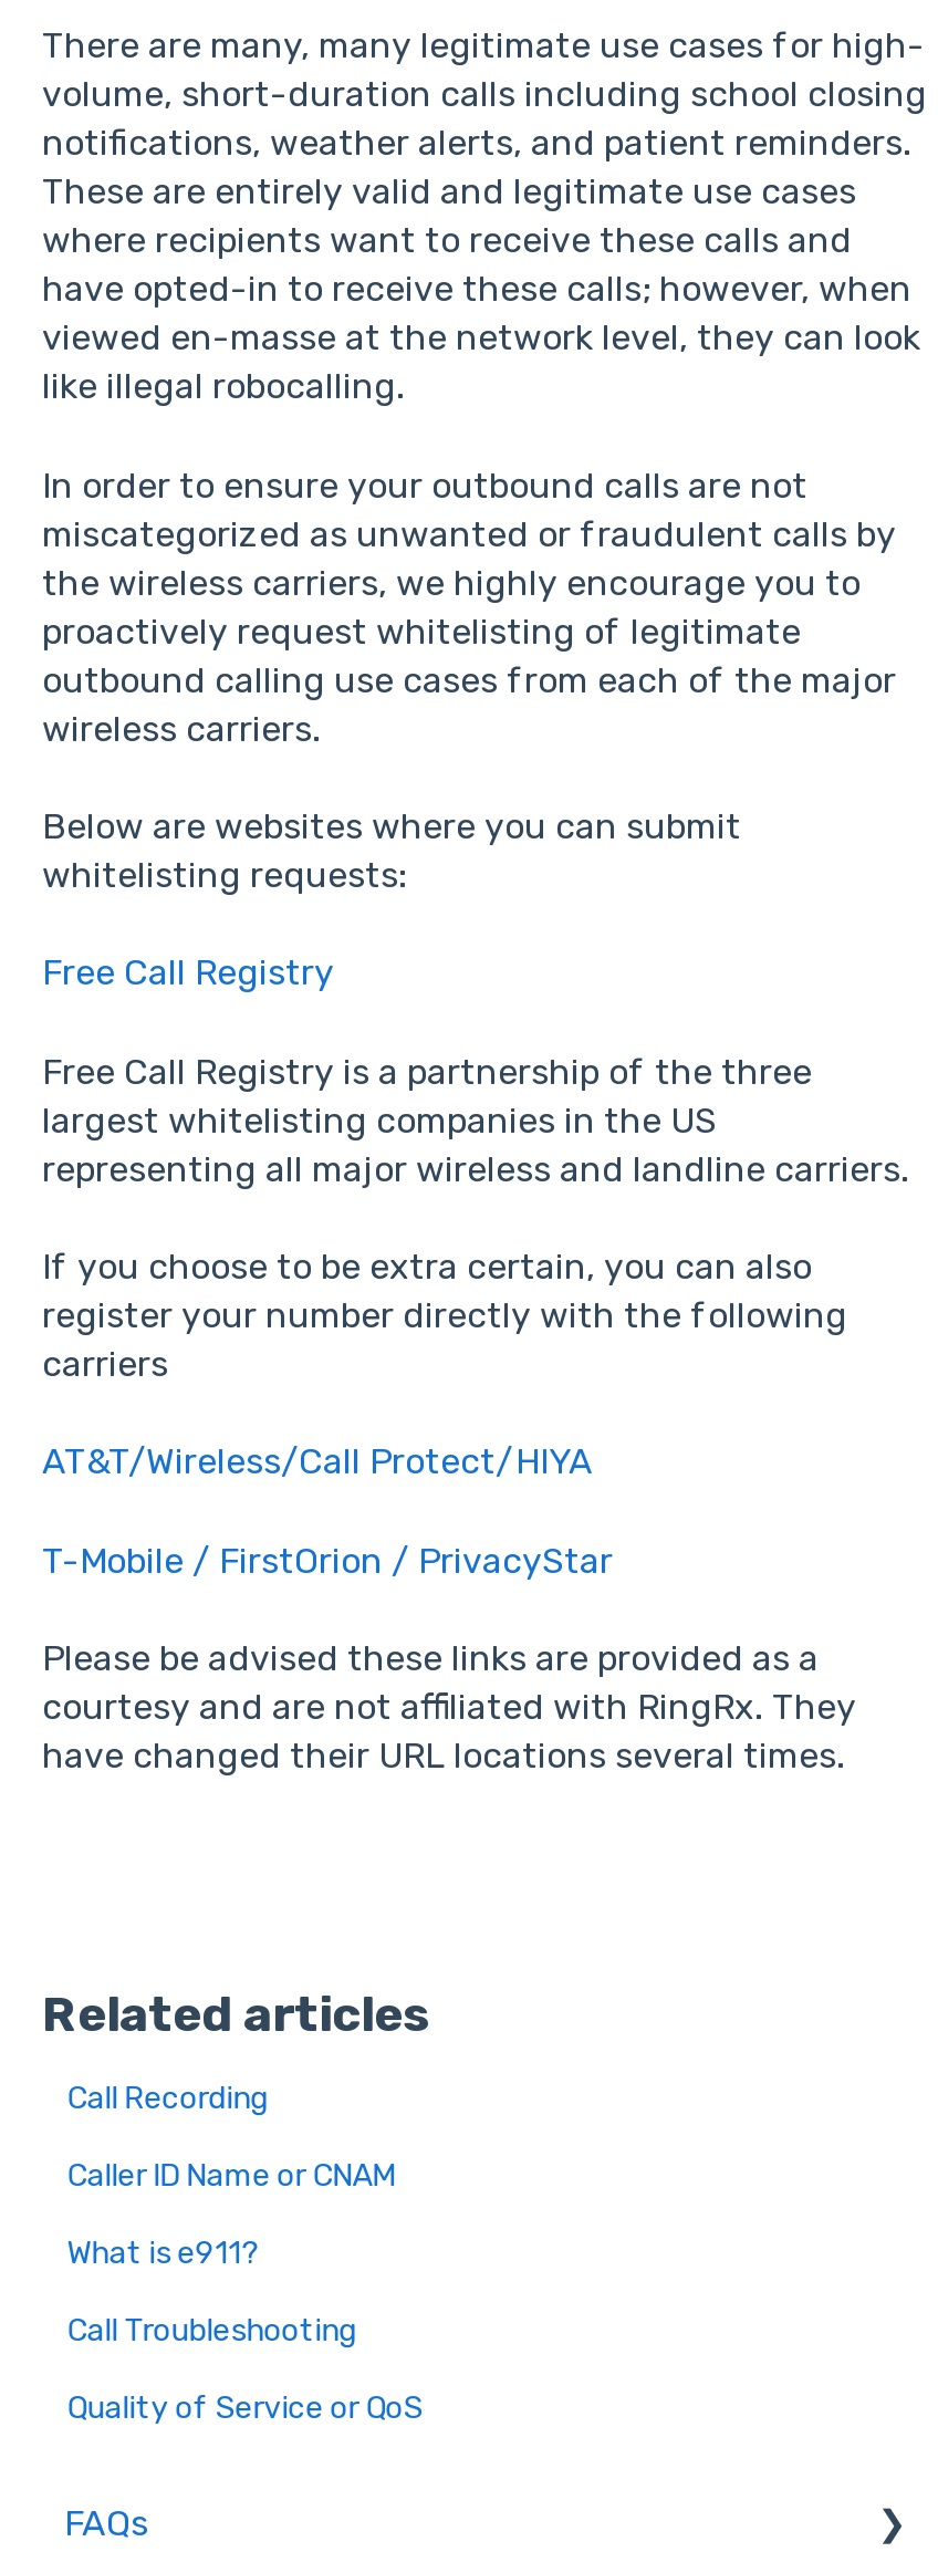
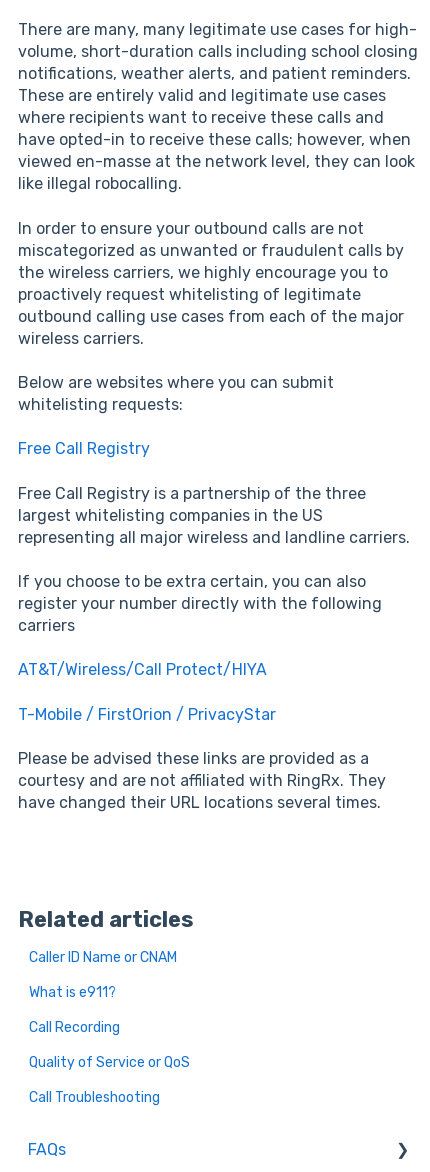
moved [67,2079,268,2116] -> [29,1019,120,1036]: Call Recording
moved [67,2156,394,2271] -> [29,949,177,1001]: Caller ID Name or CNAM | What is e911?
moved [67,2311,357,2349] -> [29,1089,160,1106]: Call Troubleshooting
moved [67,2388,423,2426] -> [29,1054,190,1071]: Quality of Service or QoS

